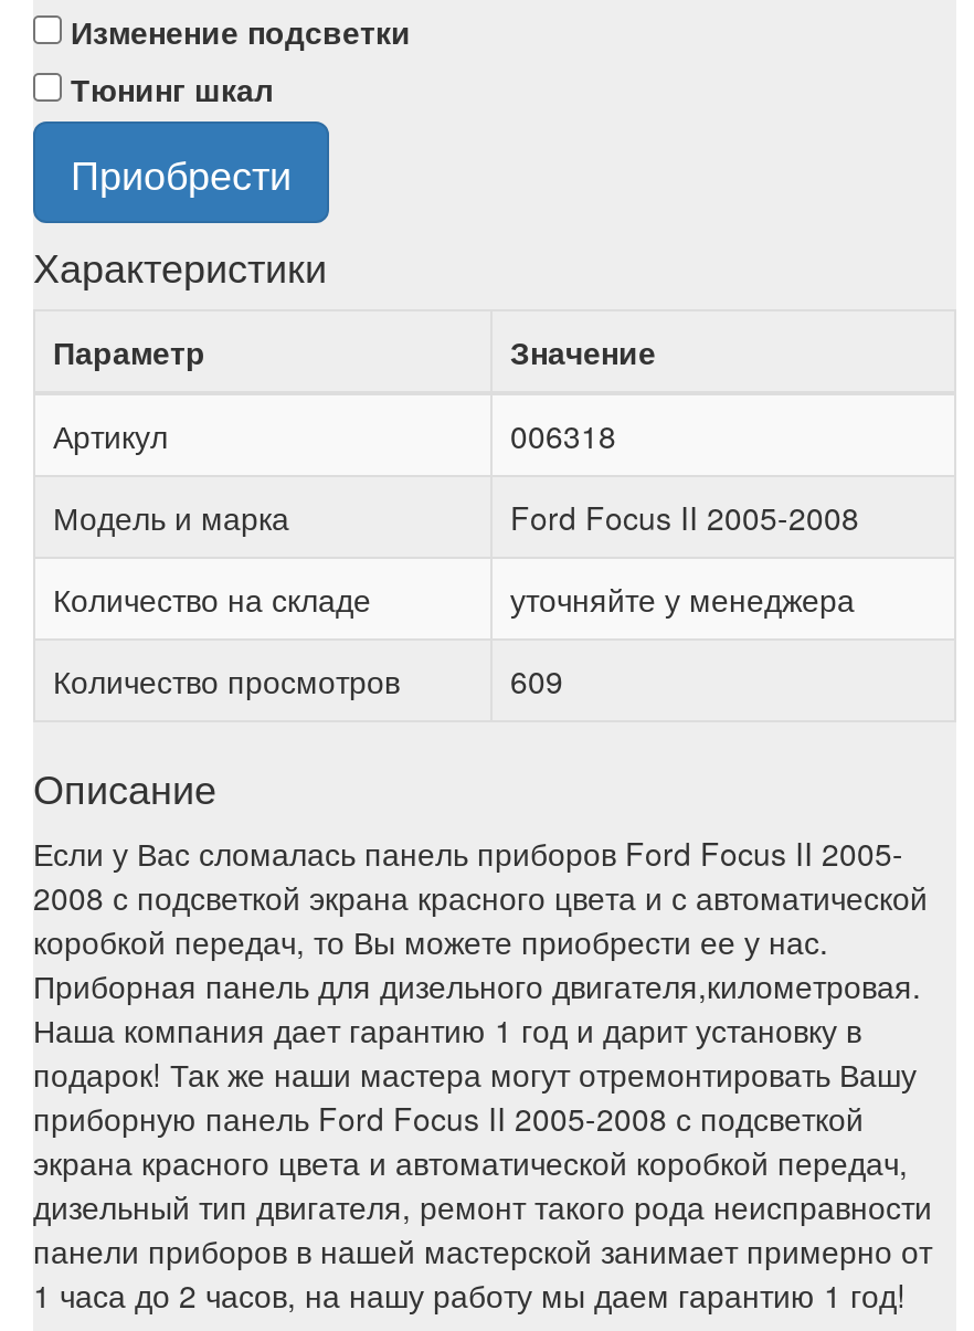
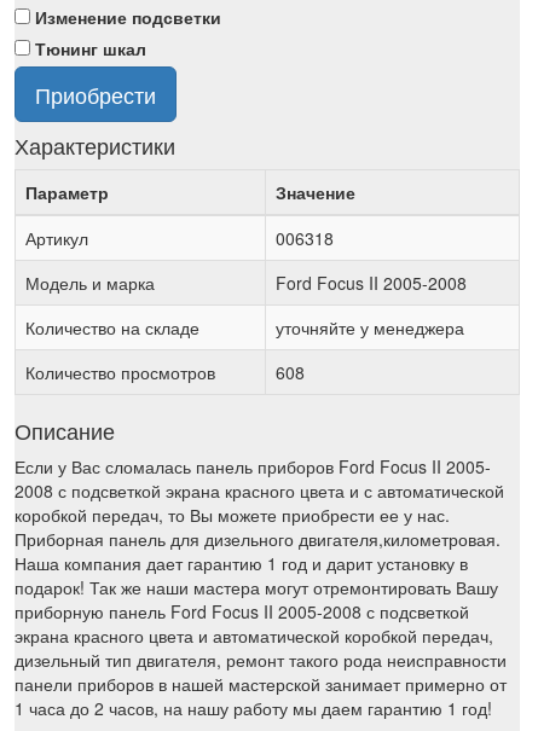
[510,659,563,703] 609 -> [276,360,305,385] 608

